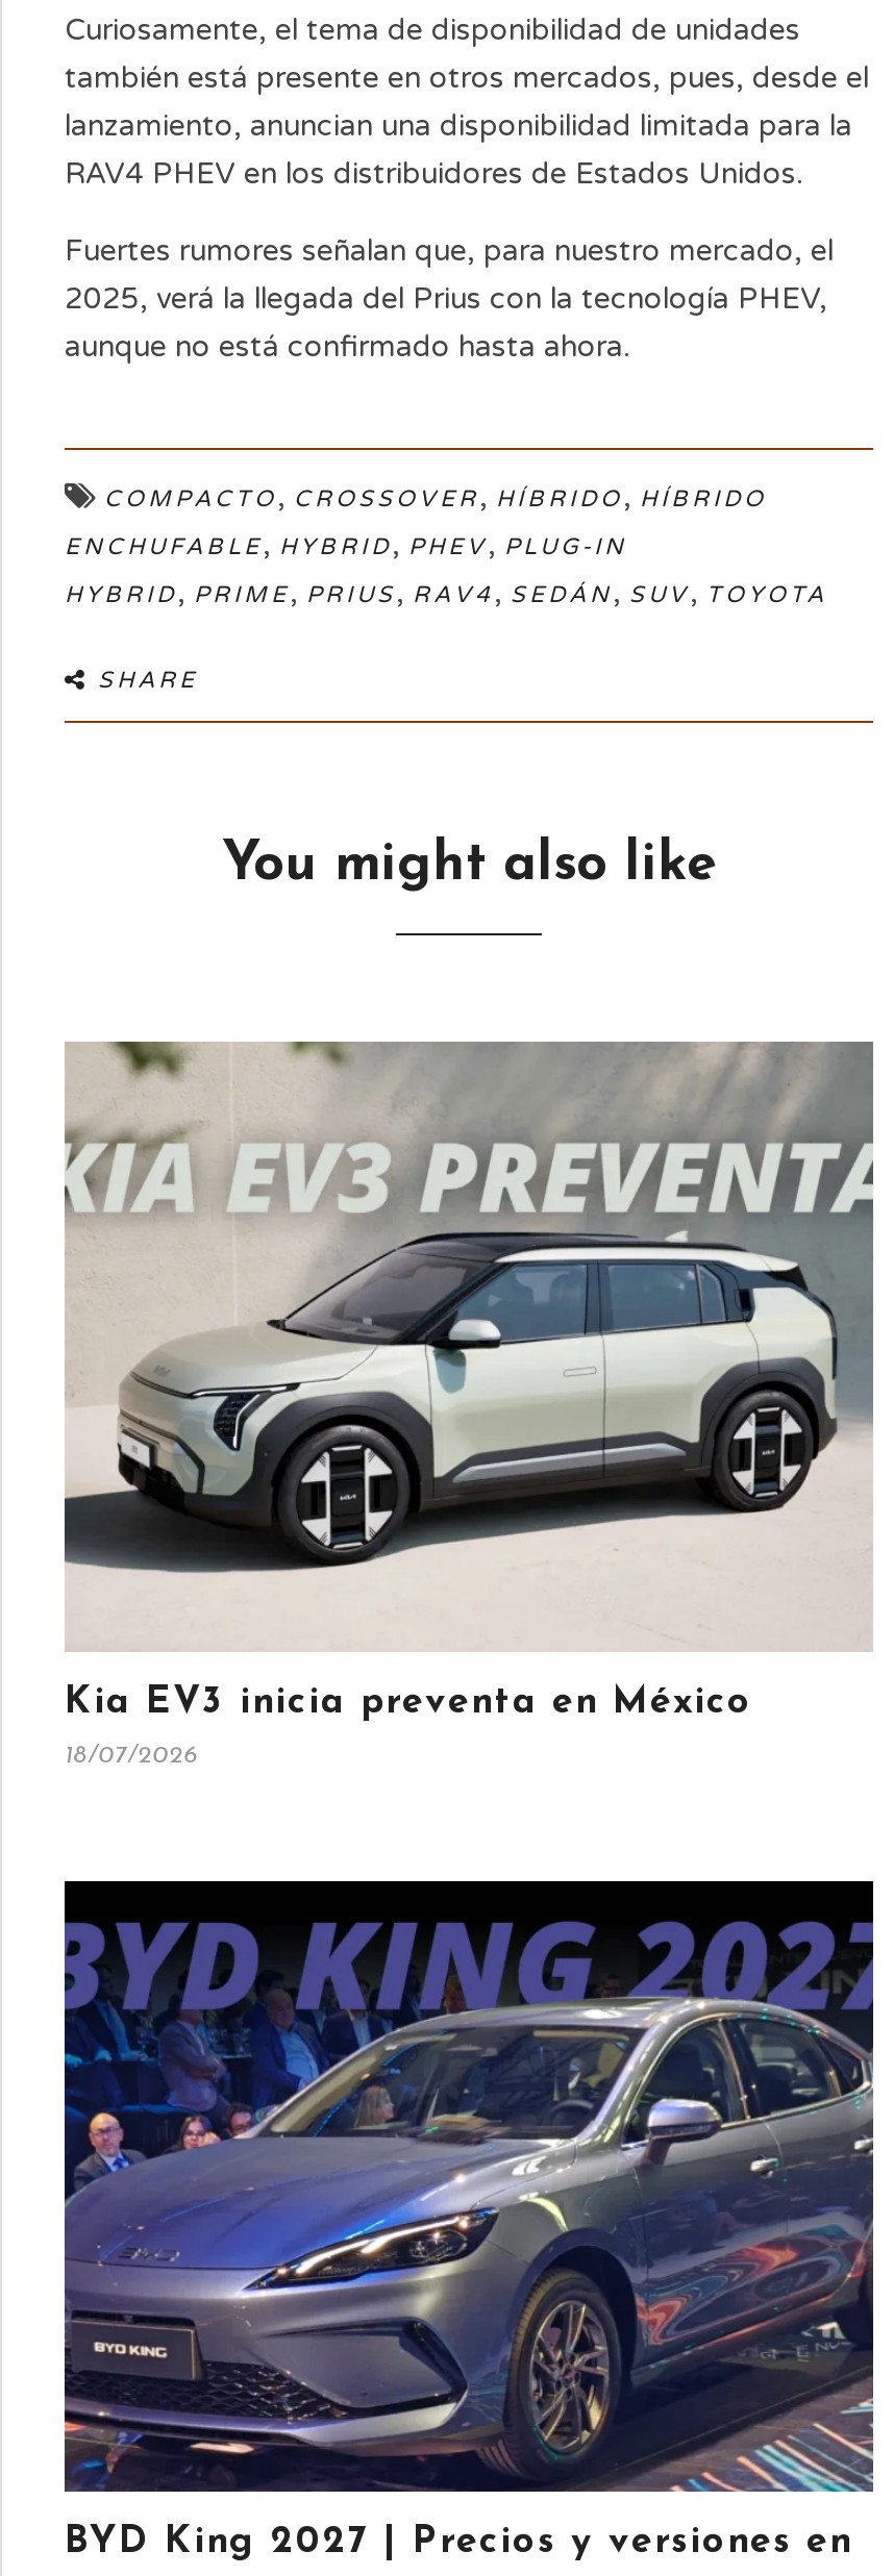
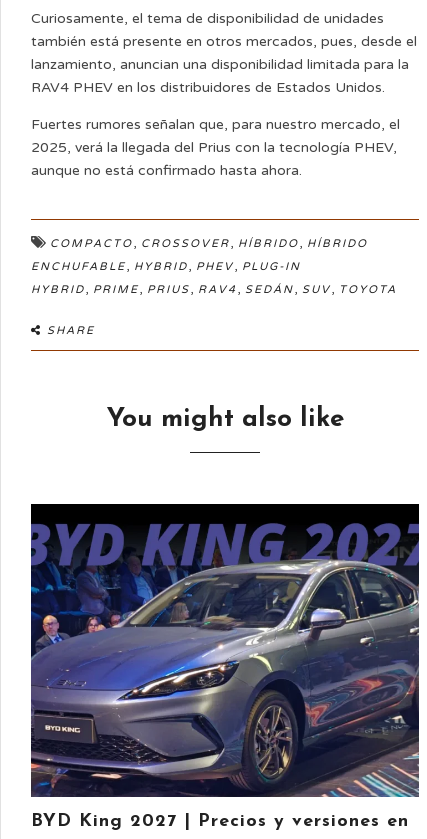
[63,1040,873,1769] [image] | Kia EV3 inicia preventa en México | 18/07/2026 -> none

